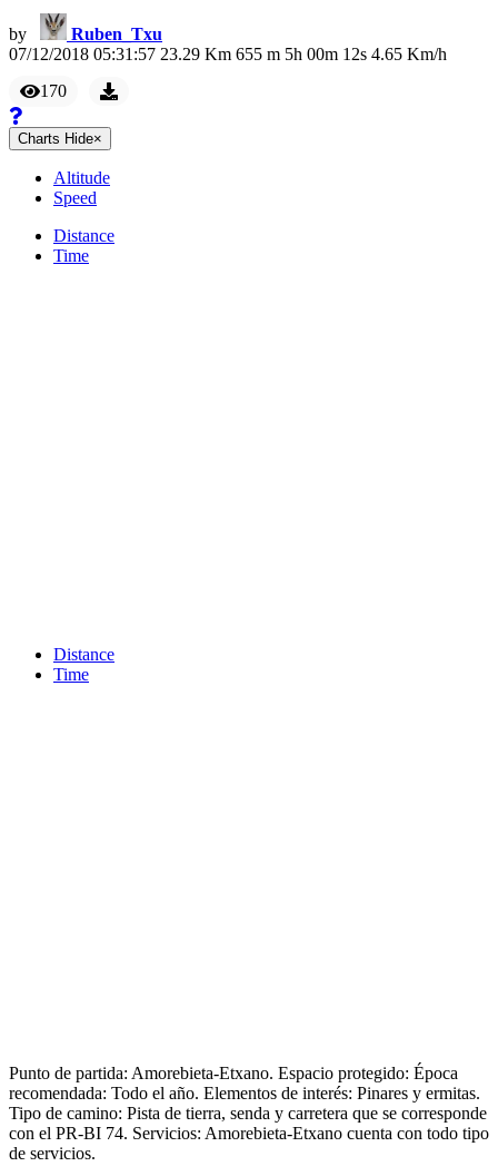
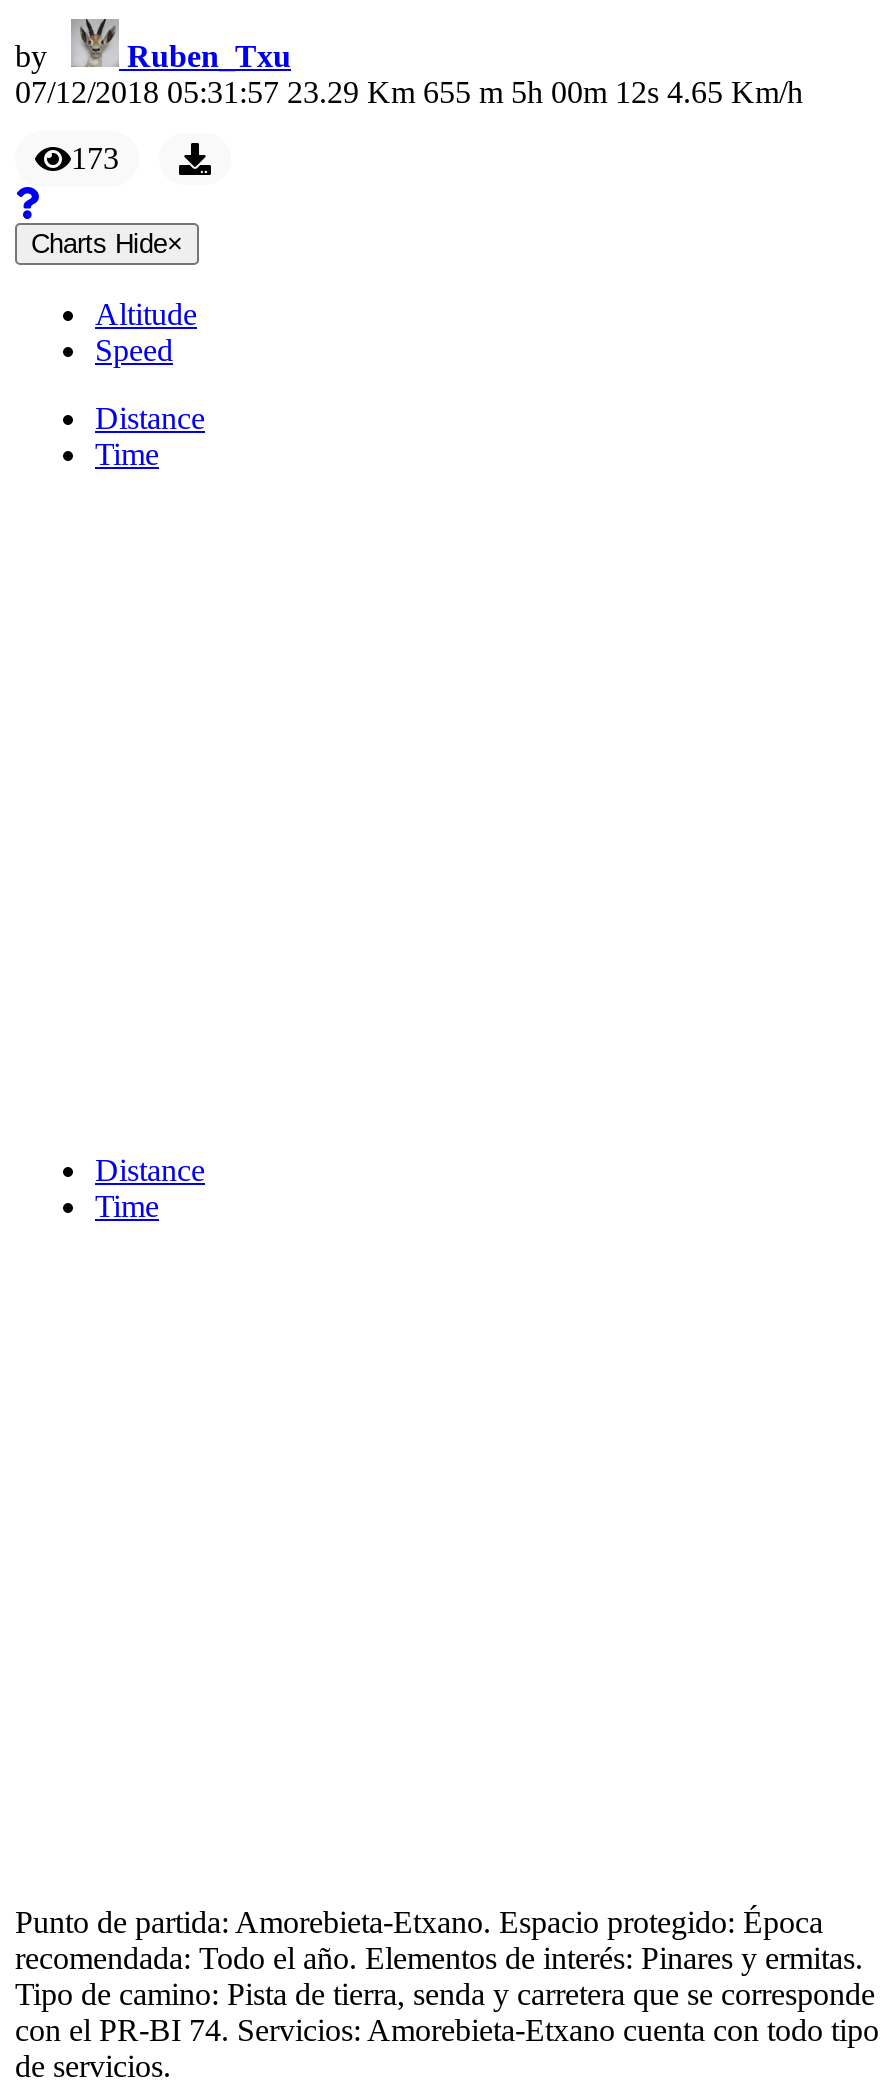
[40,81,67,100] 170 -> [71,140,119,174] 173

